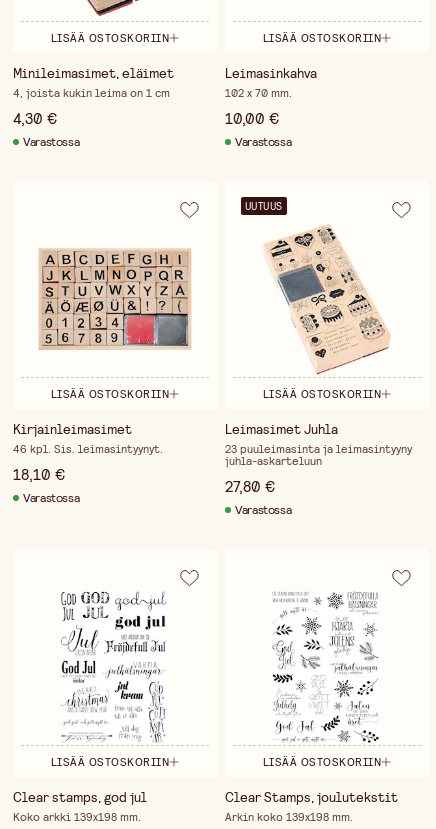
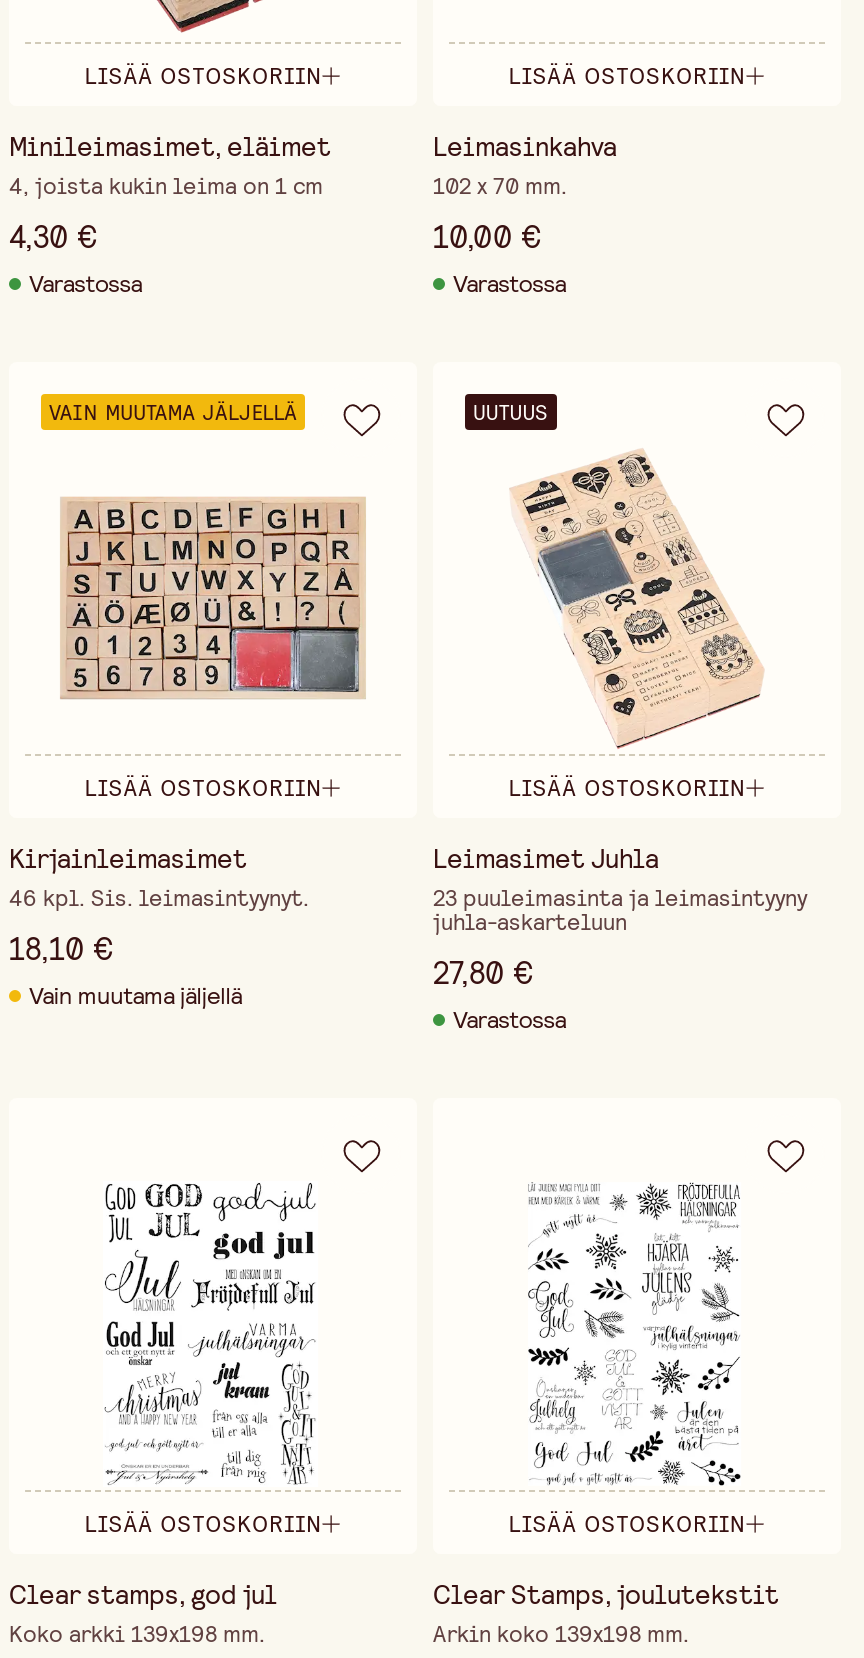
none -> [49,398,297,426] VAIN MUUTAMA JÄLJELLÄ
[23,490,79,506] Varastossa -> [29,980,242,1012] Vain muutama jäljellä

